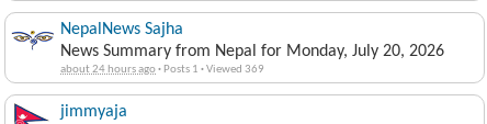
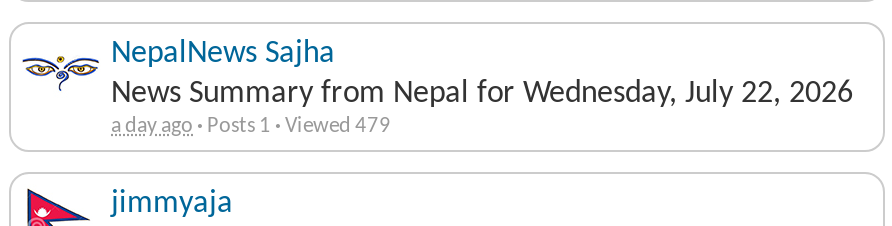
[60,43,444,76] News Summary from Nepal for Monday, July 20, 2026 | about 24 hours ago · Posts 1 · Viewed 369 -> [111,78,853,138] News Summary from Nepal for Wednesday, July 22, 2026 | a day ago · Posts 1 · Viewed 479

